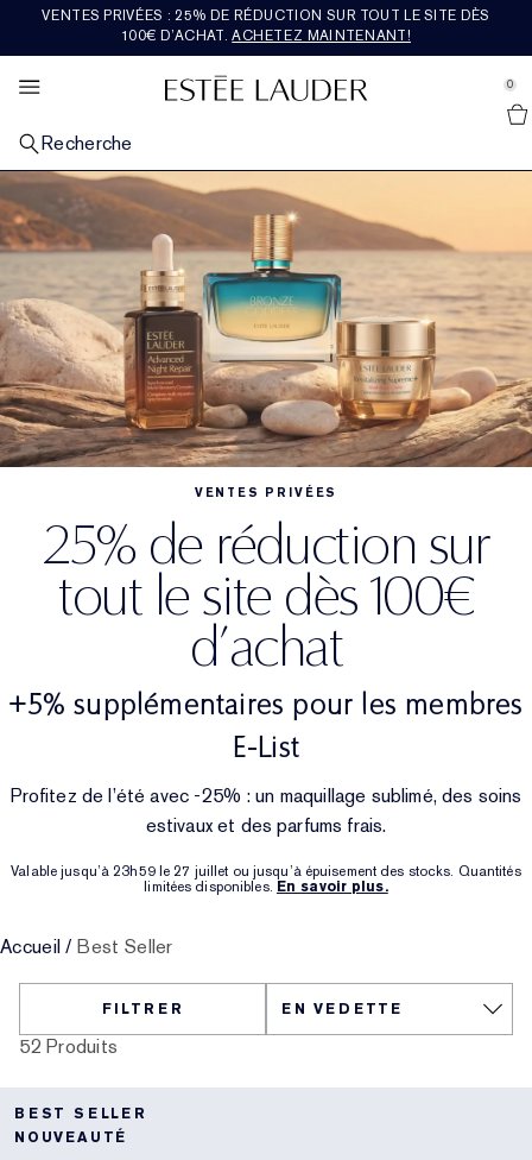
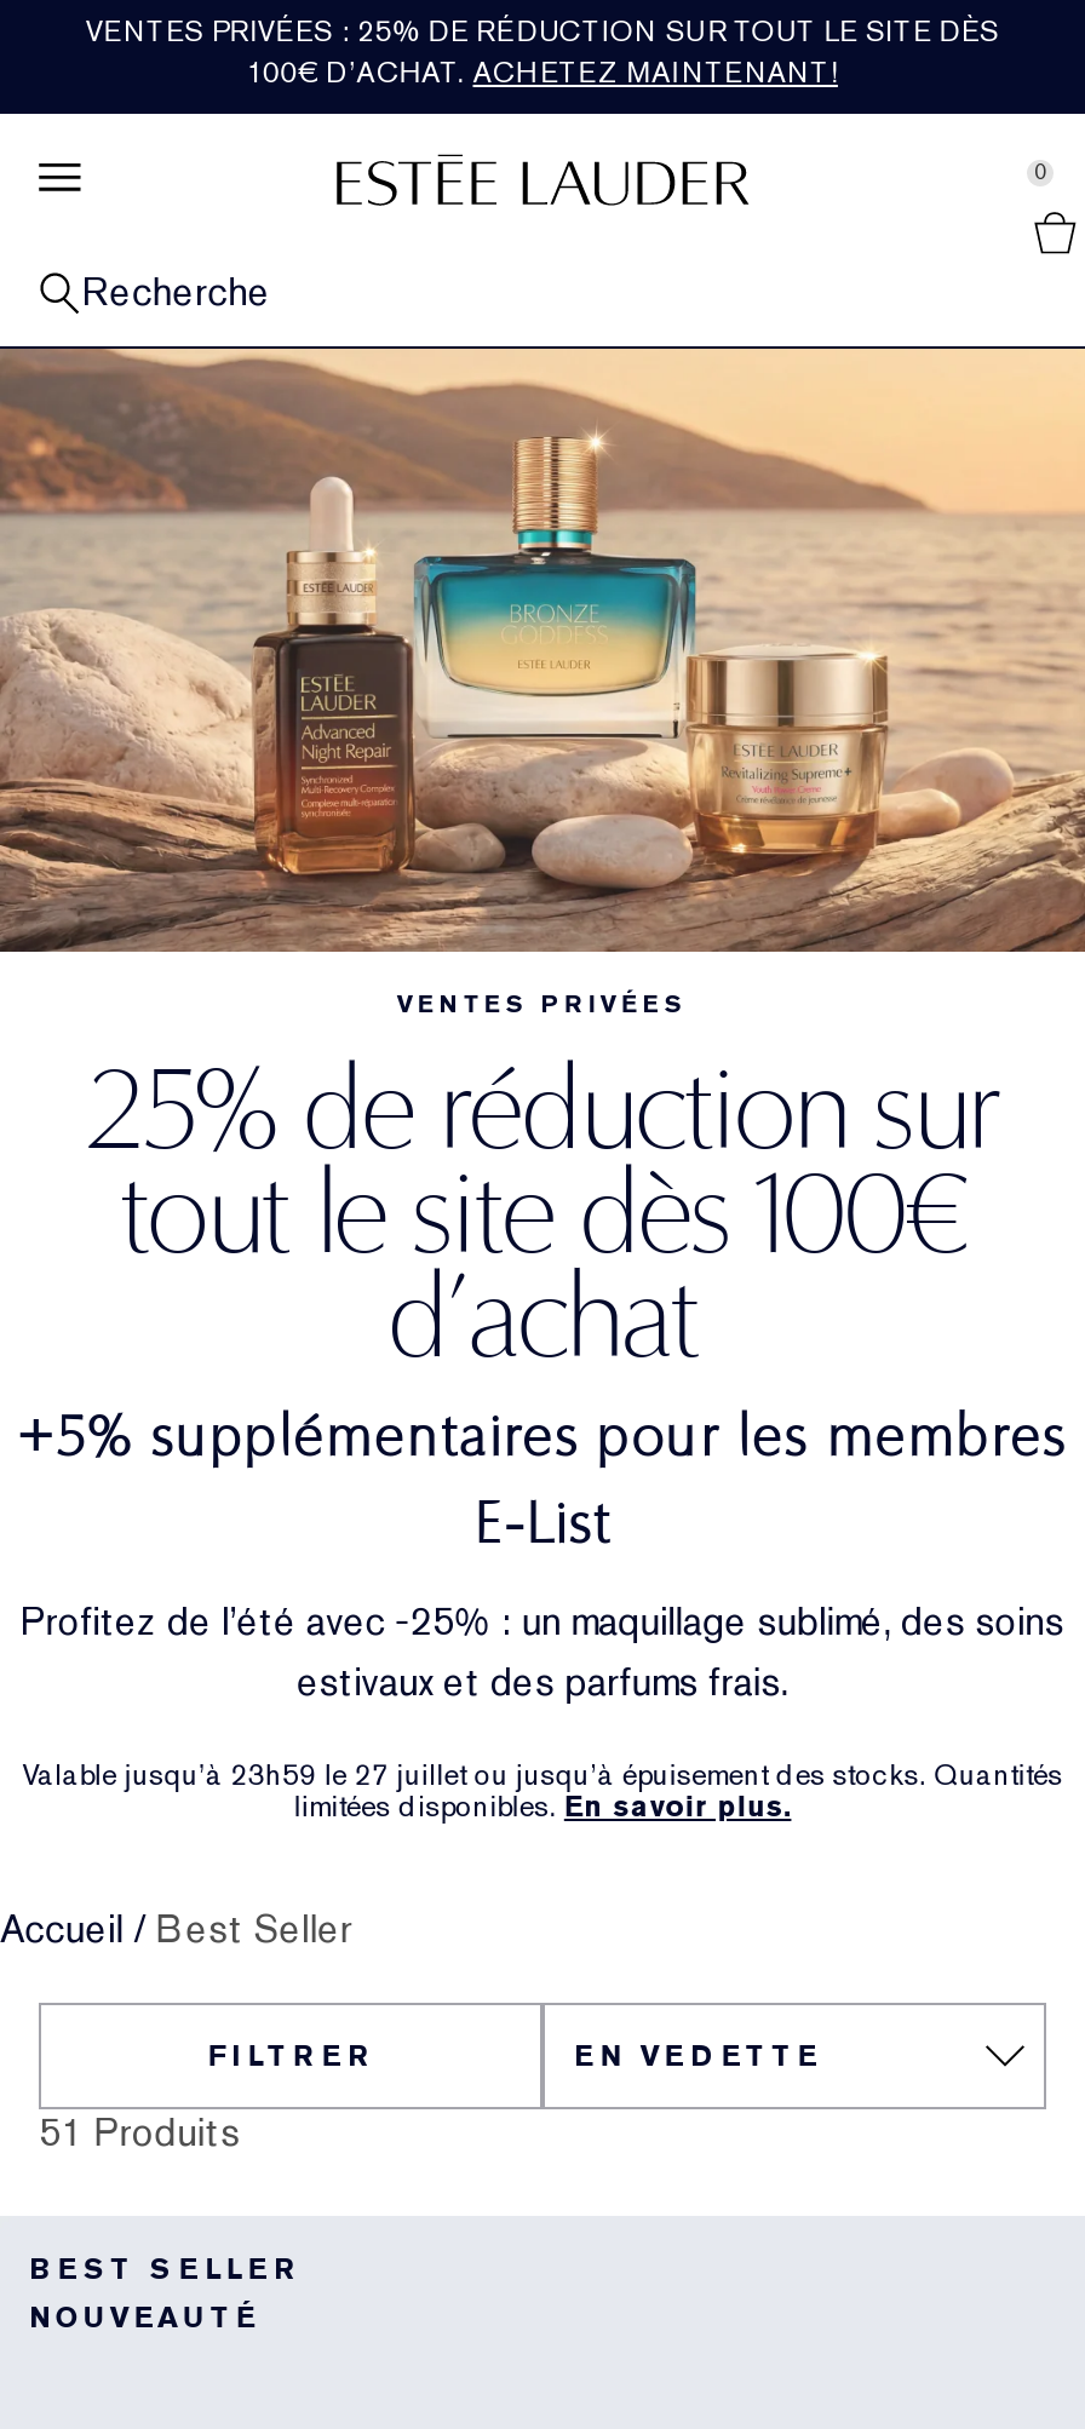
[19,1034,118,1059] 52 Produits -> [39,2107,240,2158] 51 Produits

